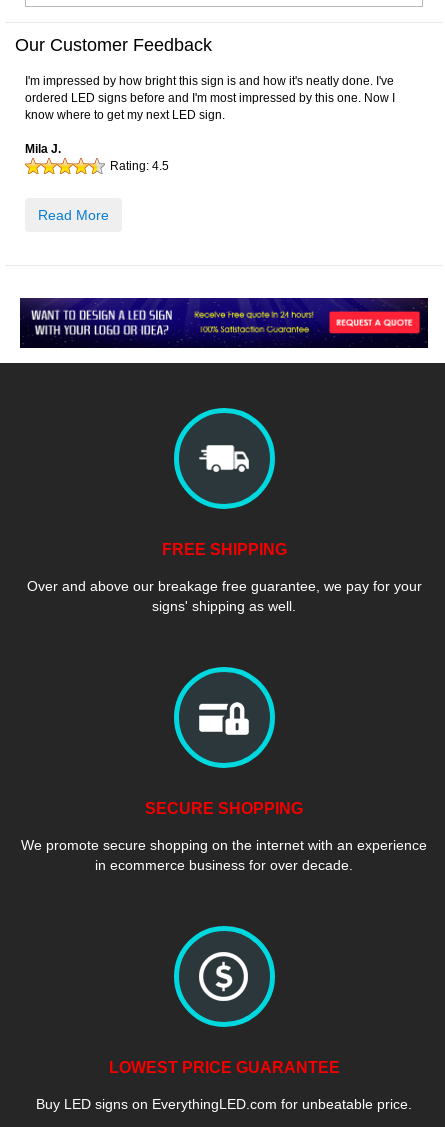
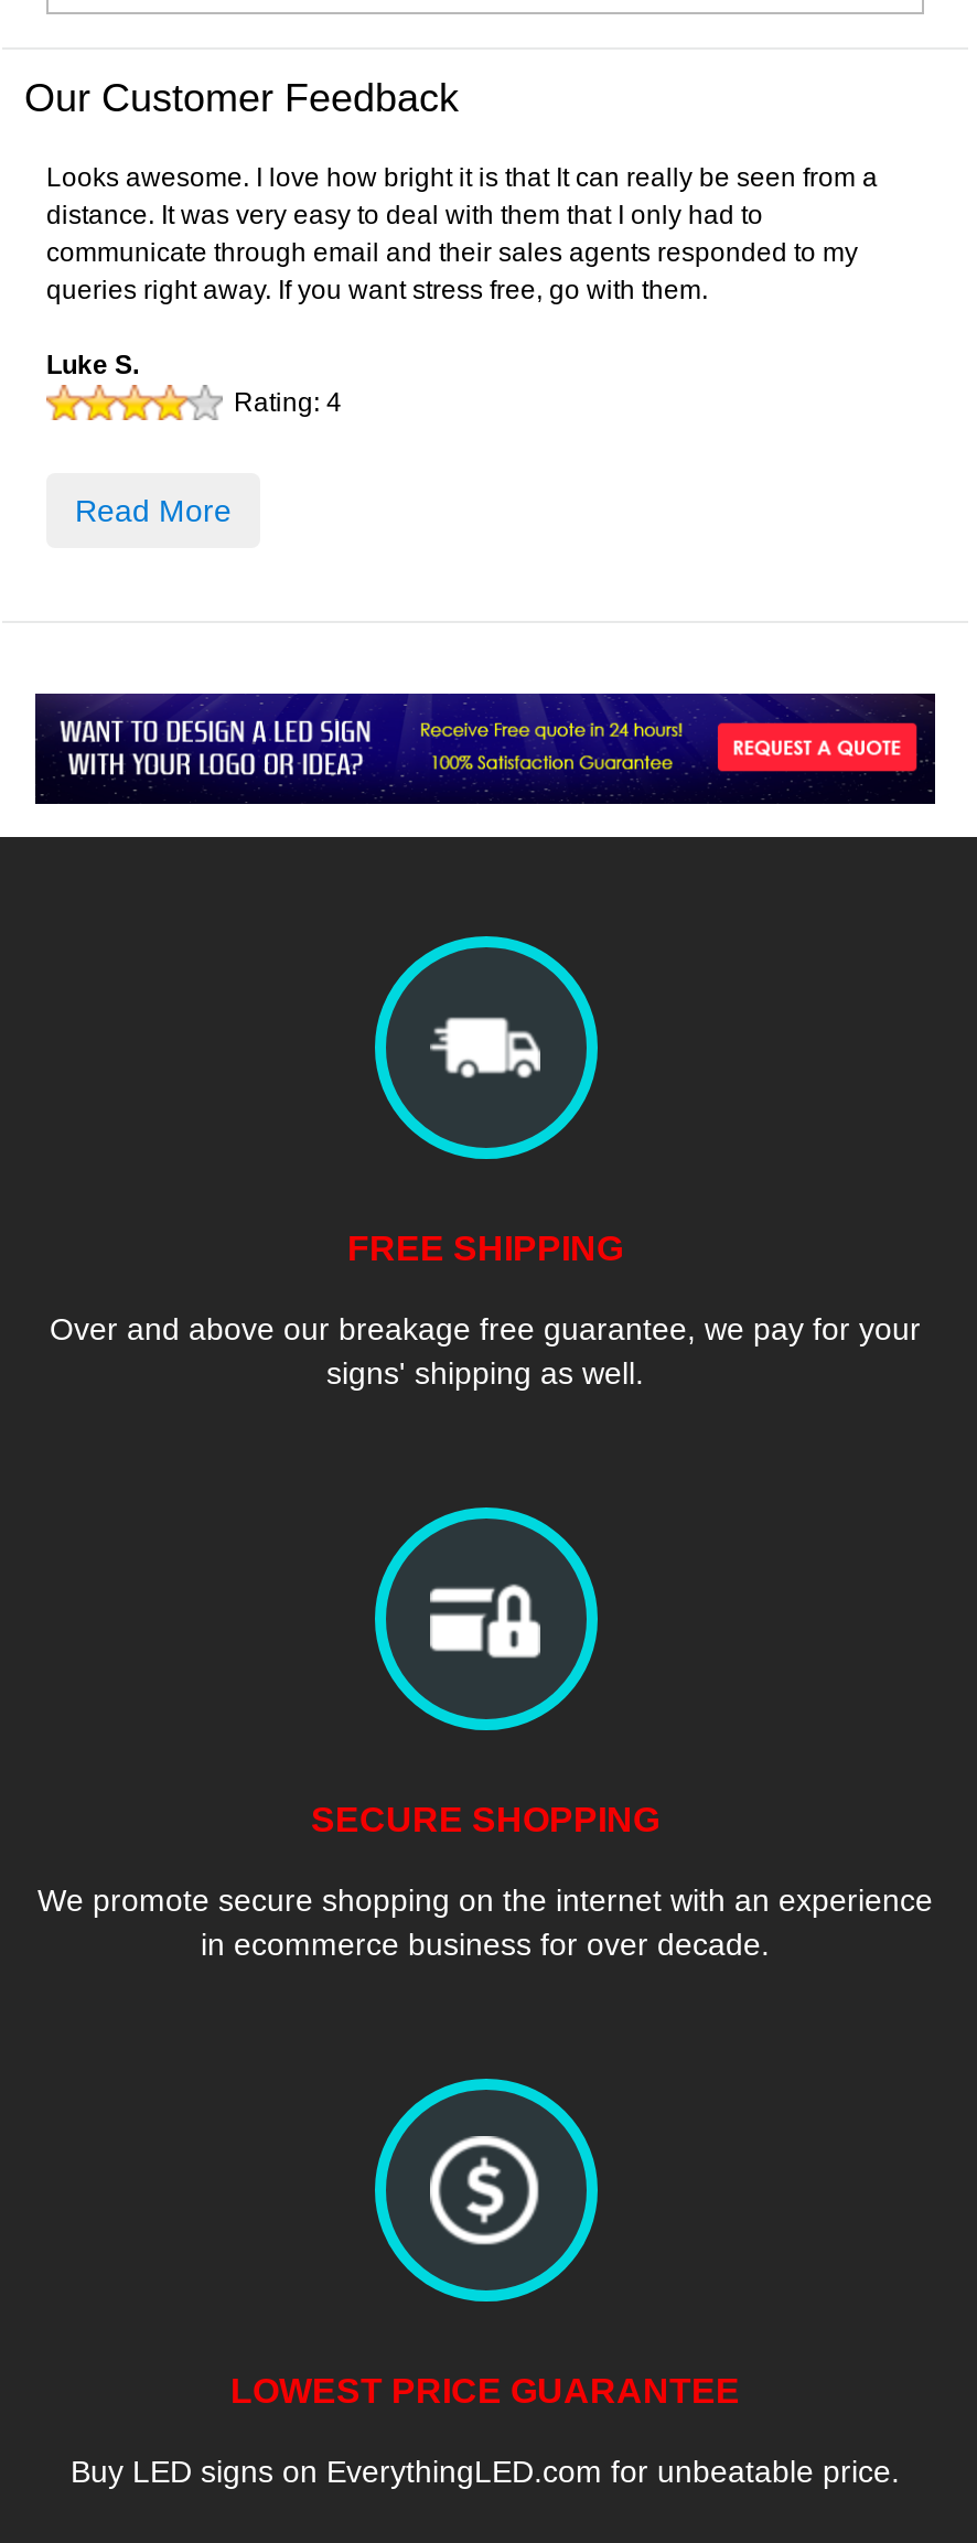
[25,74,395,122] I'm impressed by how bright this sign is and how it's neatly done. I've | ordered LED signs before and I'm most impressed by this one. Now I | know where to get my next LED sign. -> [46,163,878,306] Looks awesome. I love how bright it is that It can really be seen from a | distance. It was very easy to deal with them that I only had to | communicate through email and their sales agents responded to my | queries right away. If you want stress free, go with them.
[25,142,169,173] Mila J. | Rating: 4.5 -> [46,350,342,418] Luke S. | Rating: 4

